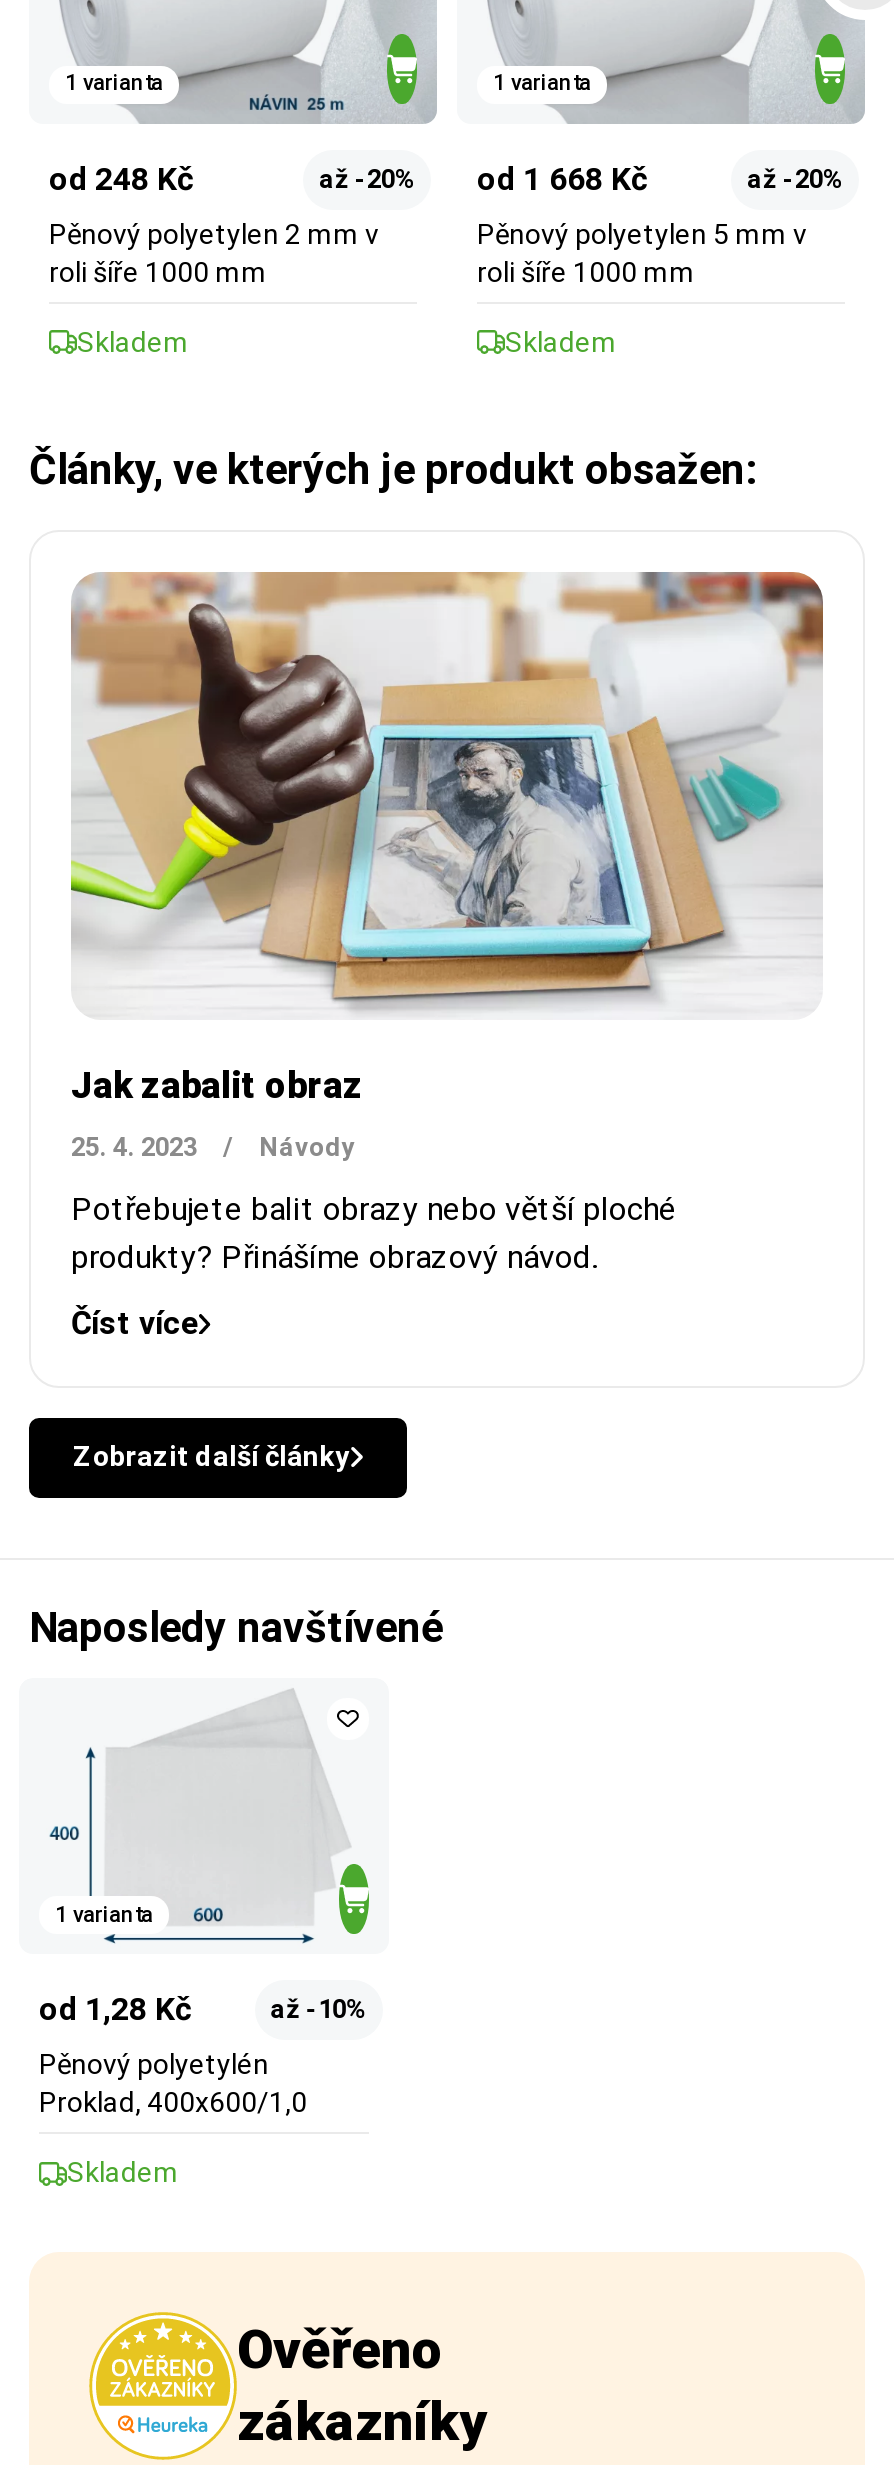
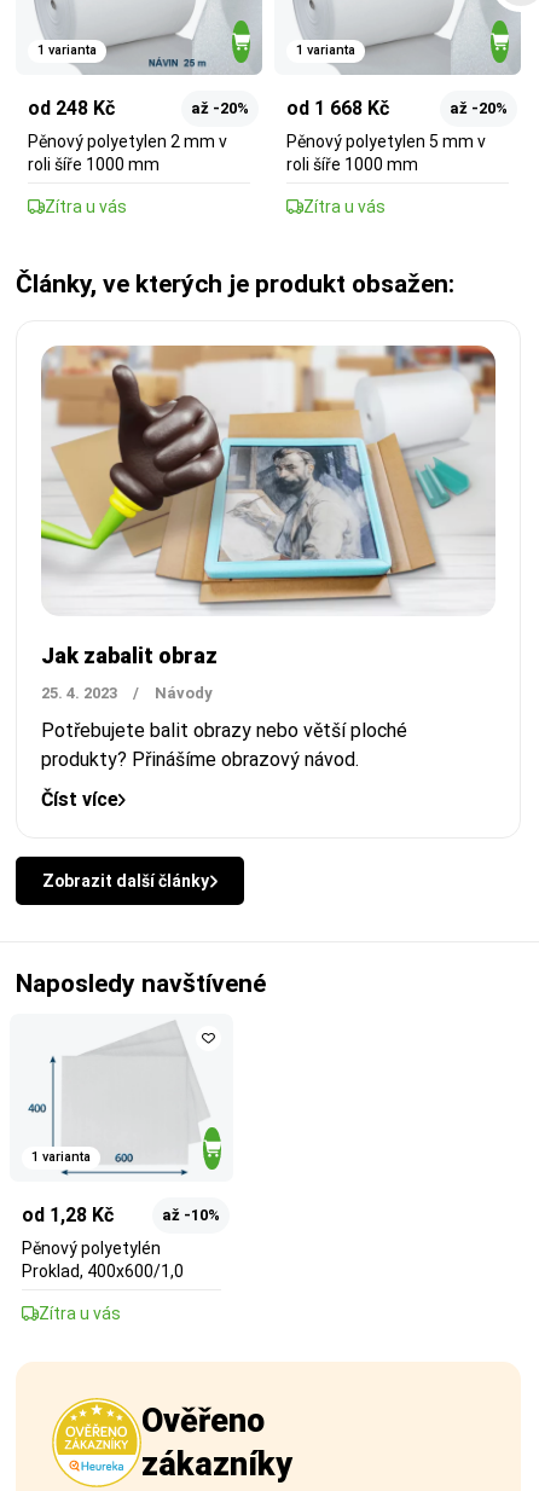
[77,326,189,358] Skladem -> [45,197,127,216] Zítra u vás
[505,326,617,358] Skladem -> [303,197,386,216] Zítra u vás
[67,2157,179,2189] Skladem -> [39,1303,121,1323] Zítra u vás

